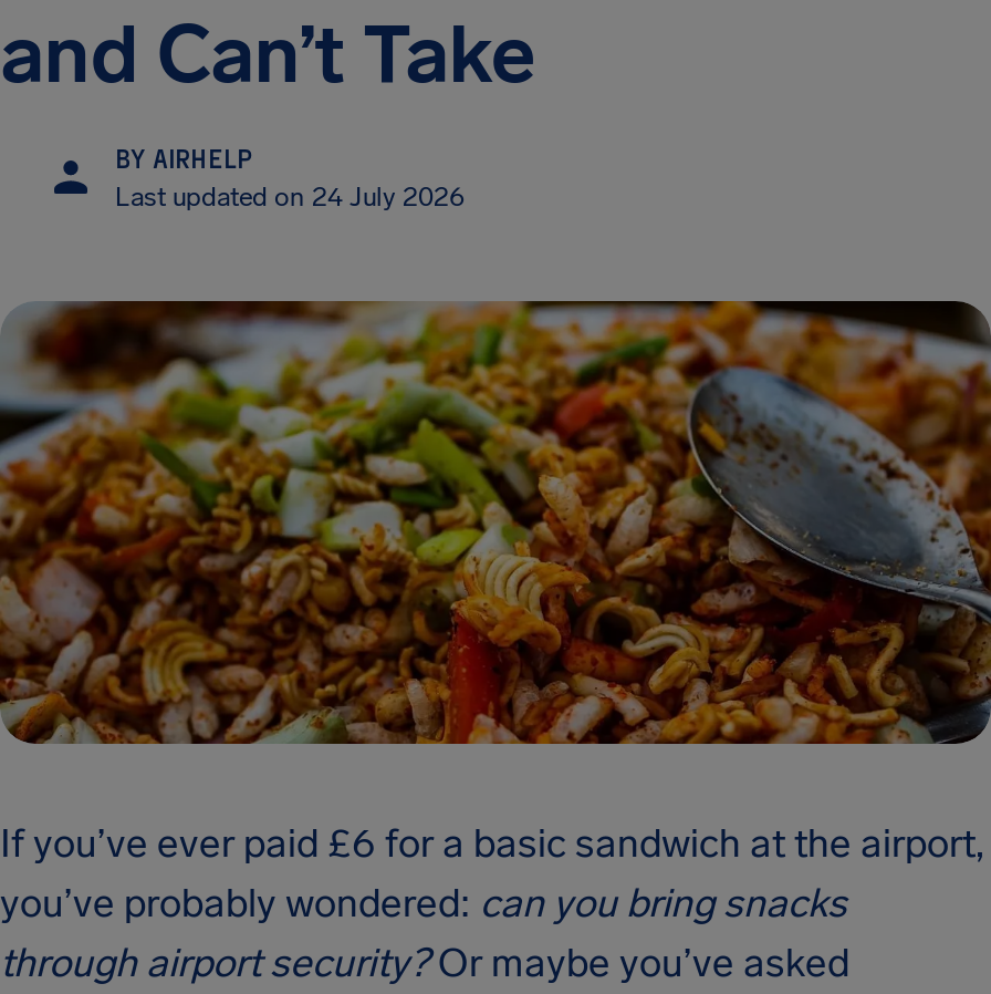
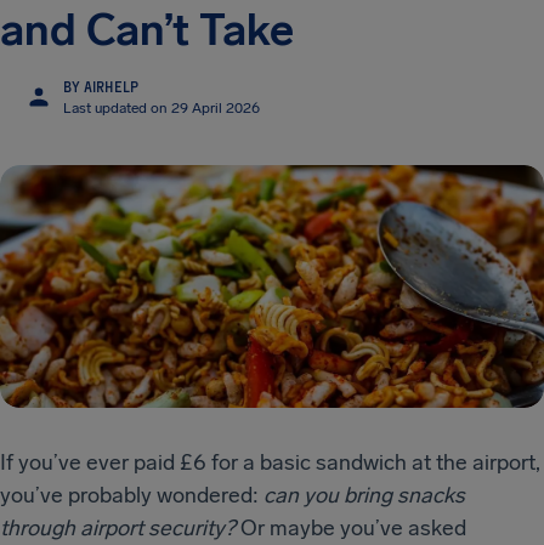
[115,182,465,213] Last updated on 24 July 2026 -> [63,100,260,117] Last updated on 29 April 2026

